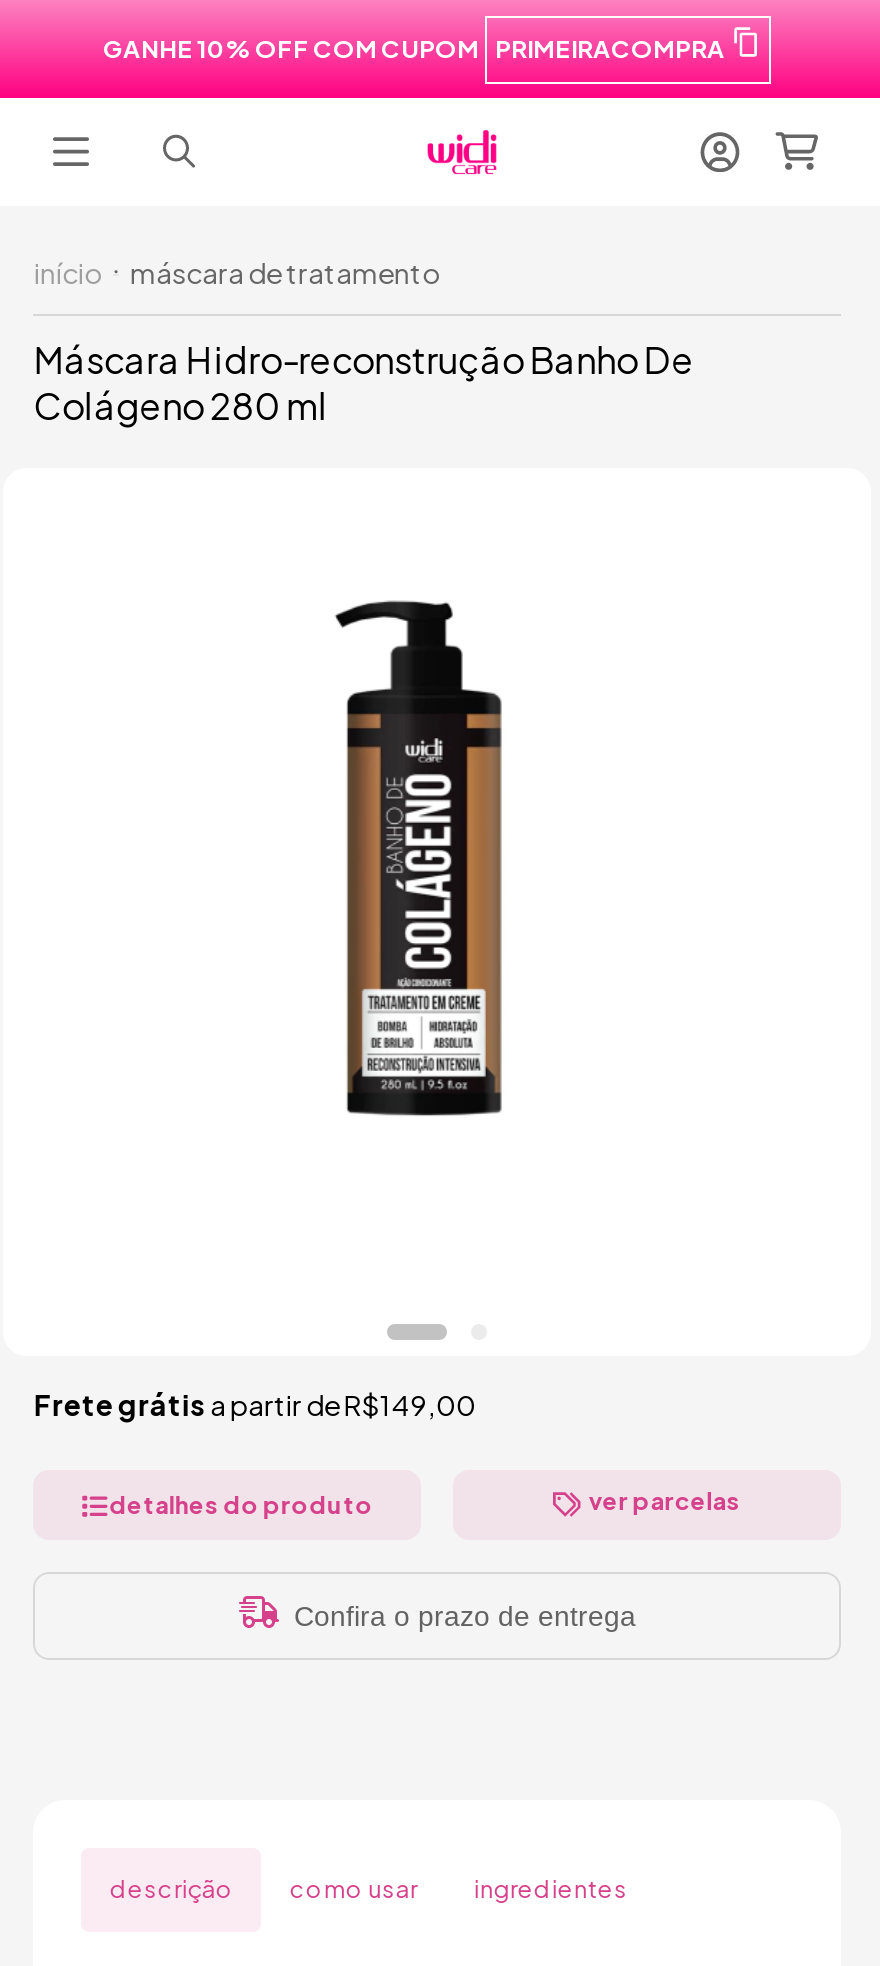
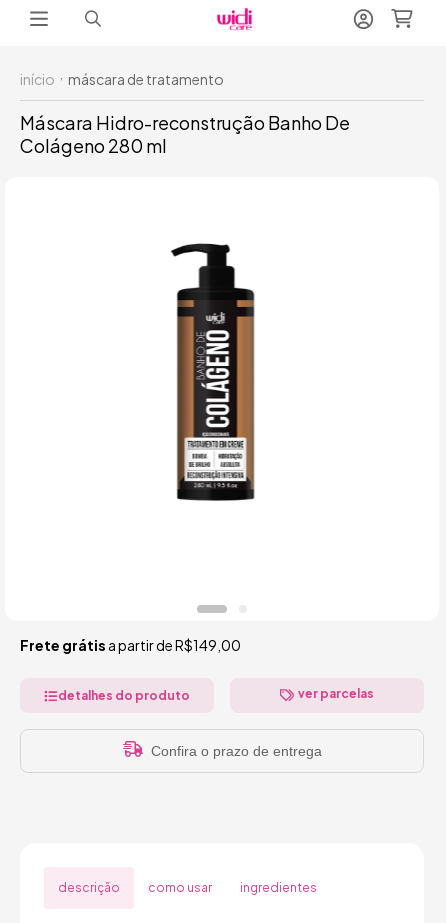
[103,33,729,63] GANHE 10% OFF COM CUPOM PRIMEIRACOMPRA -> none

